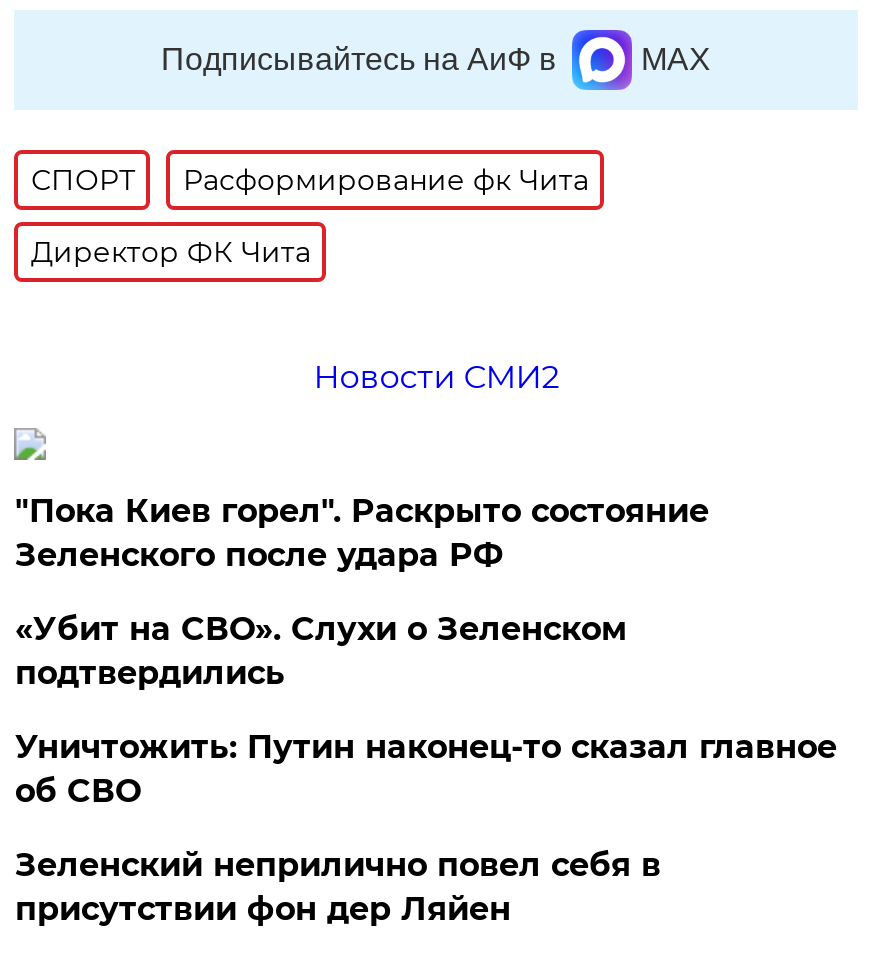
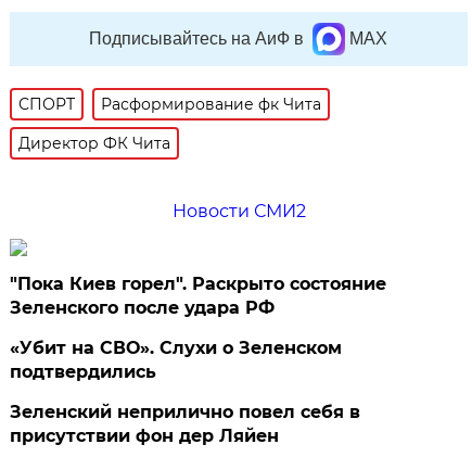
[15,728,837,810] Уничтожить: Путин наконец-то сказал главное | об СВО -> none

